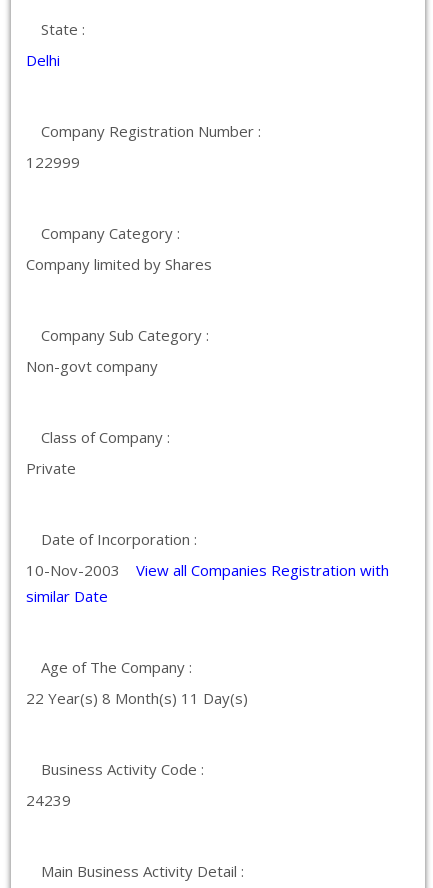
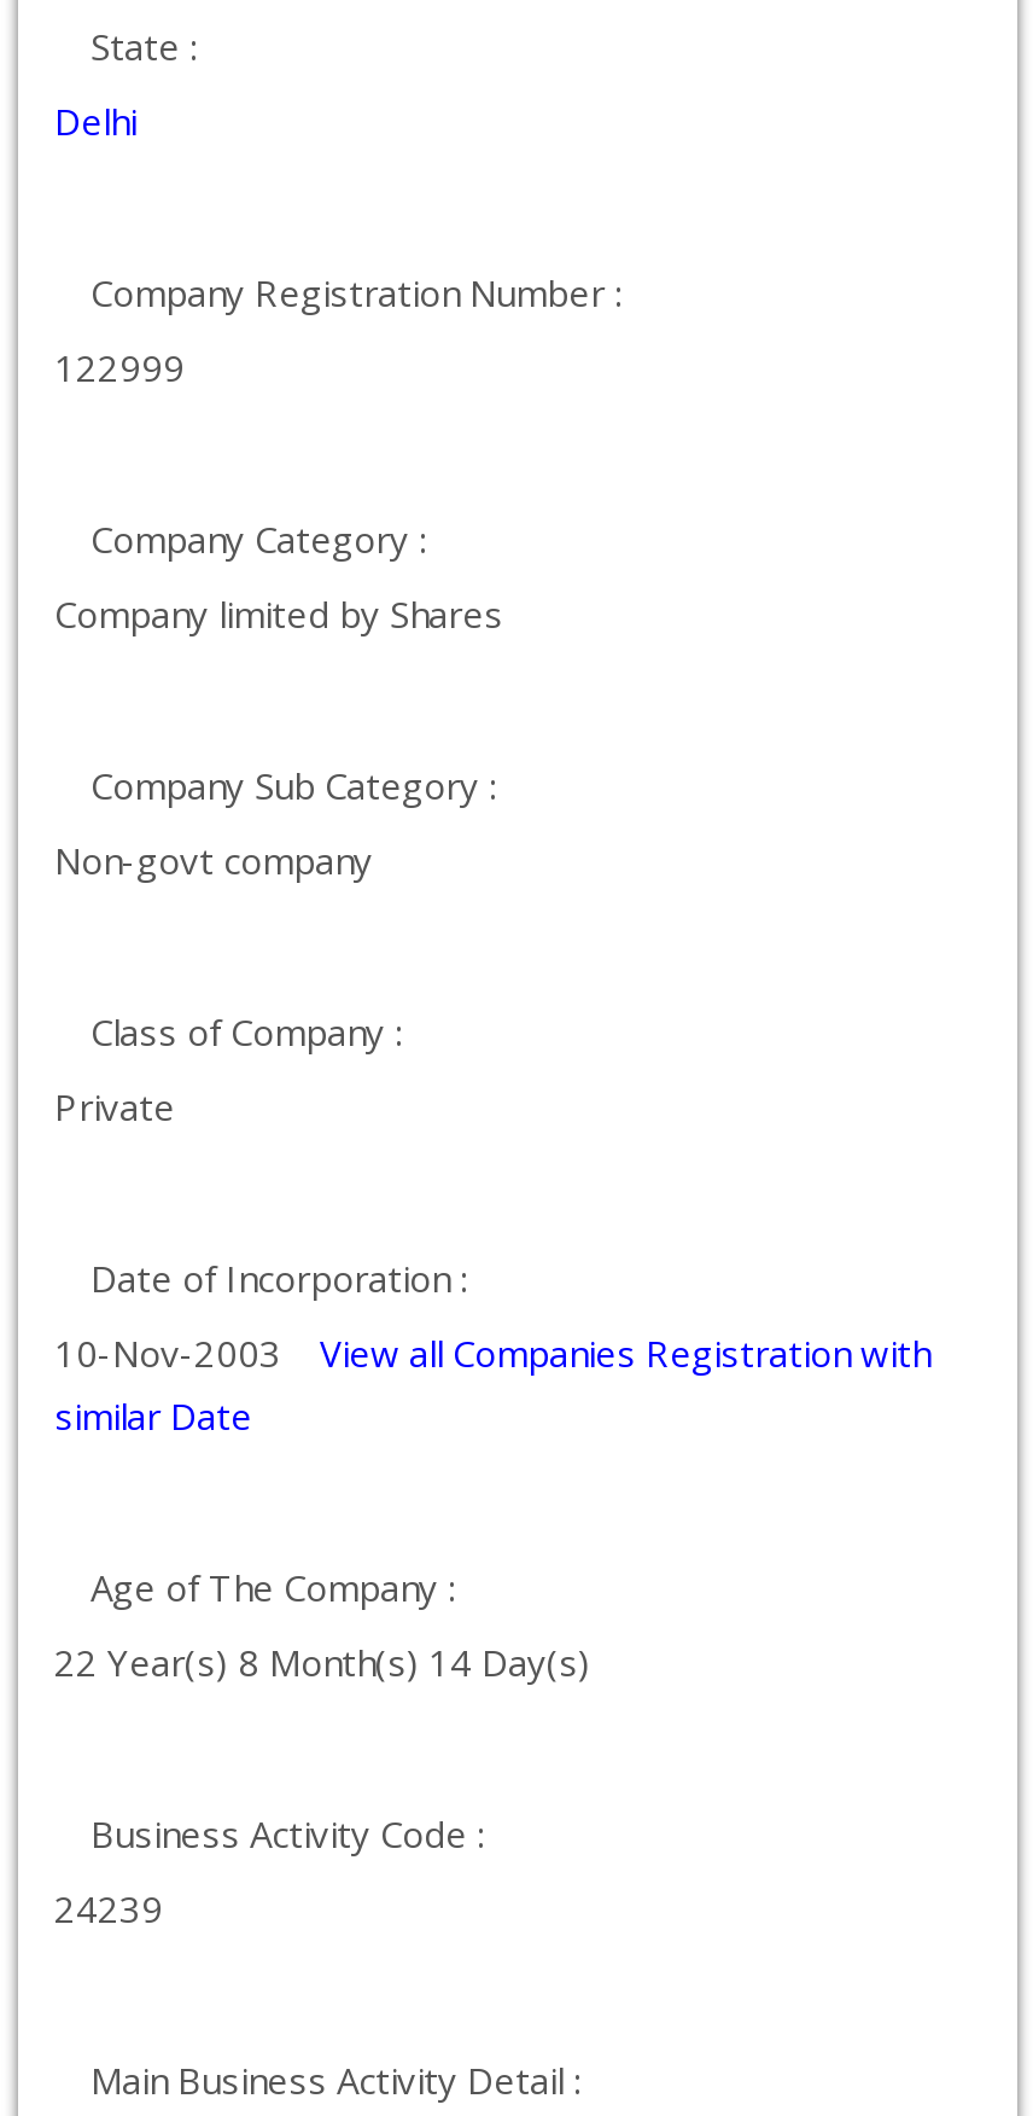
[26,688,248,708] 22 Year(s) 8 Month(s) 11 Day(s) -> [54,1638,590,1686] 22 Year(s) 8 Month(s) 14 Day(s)

